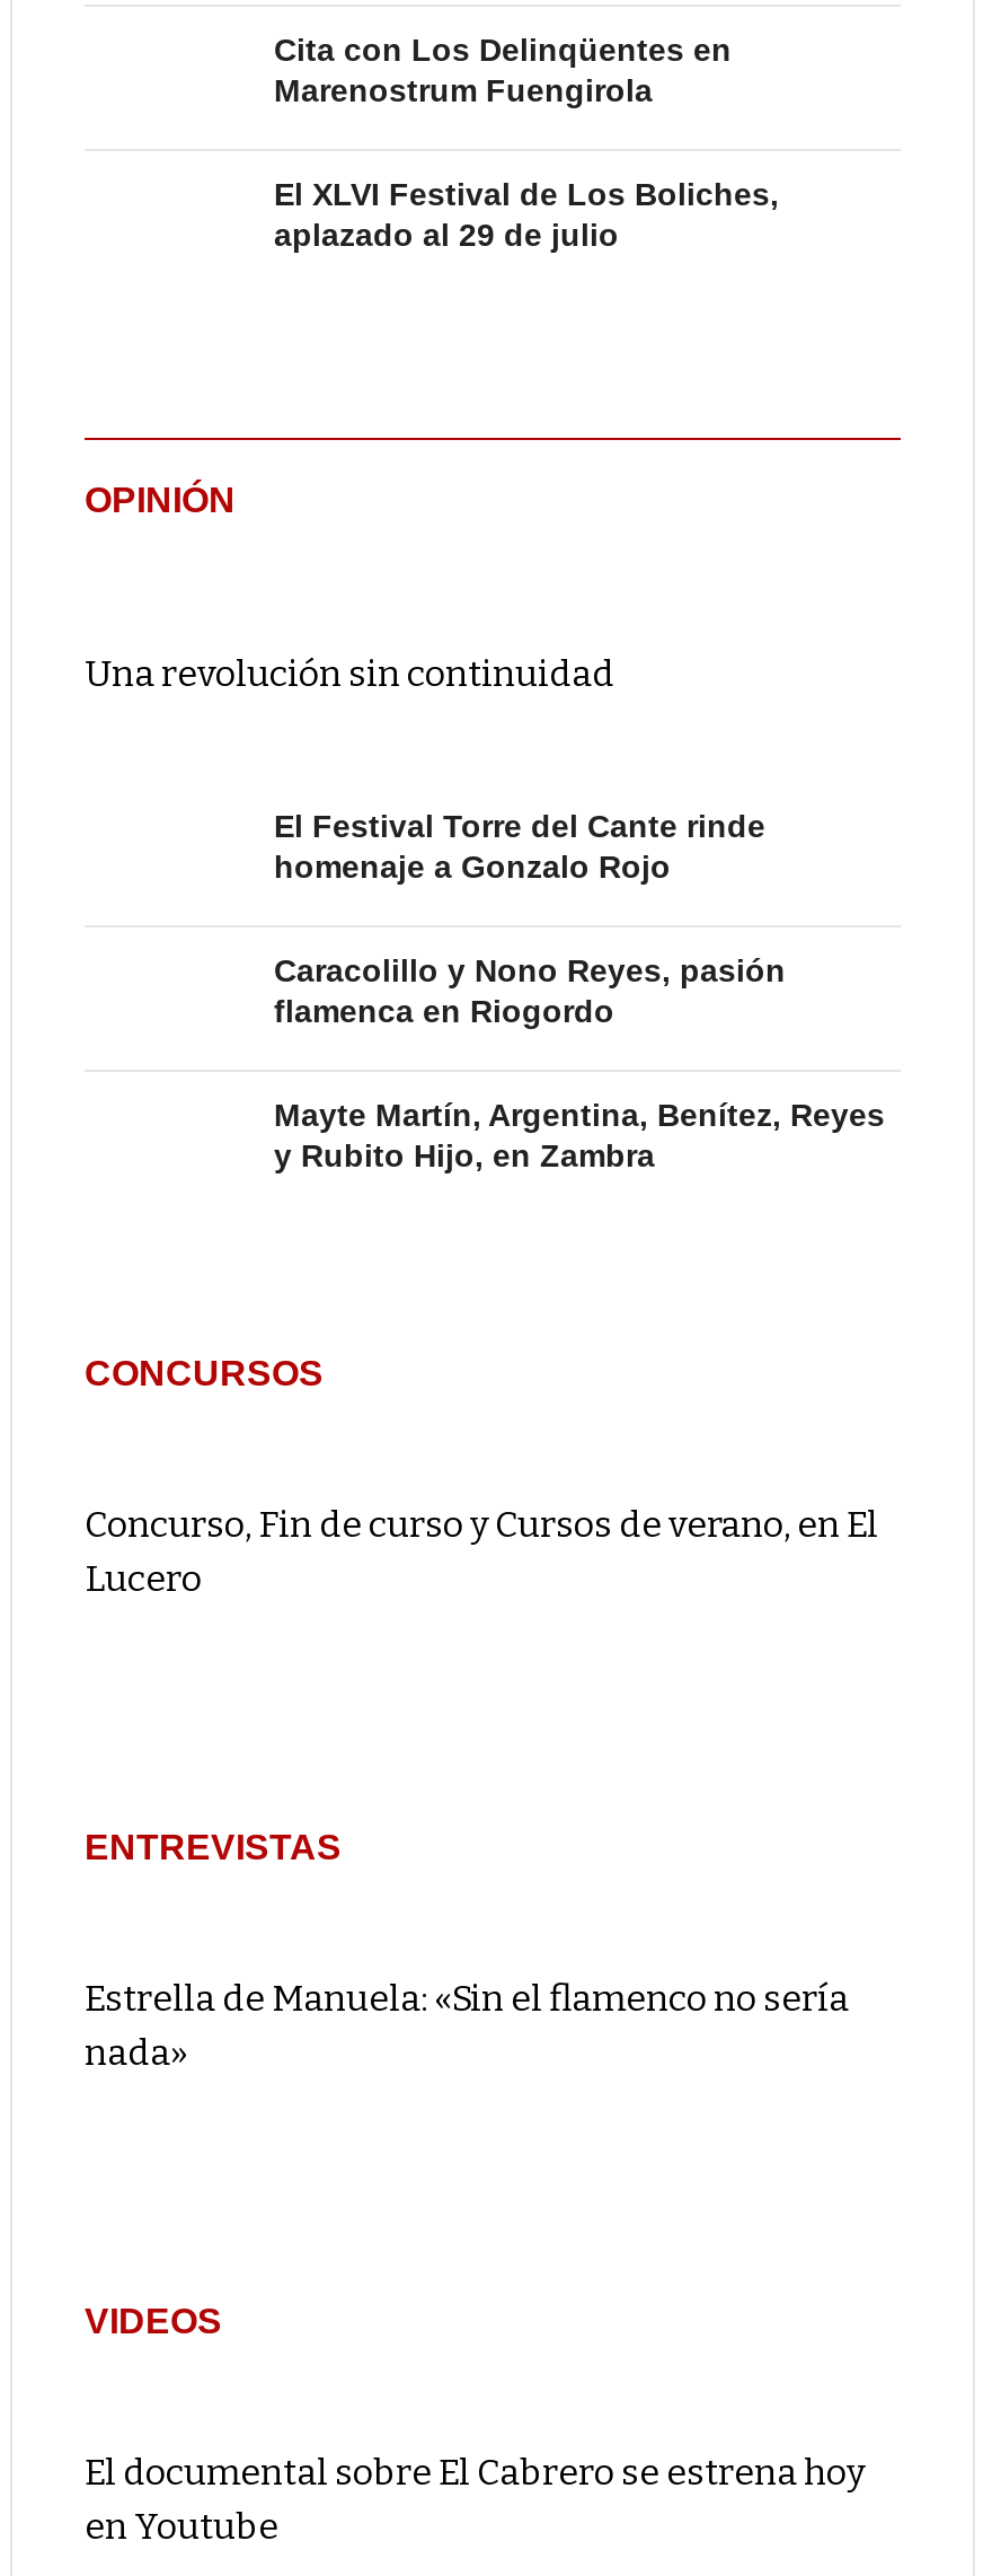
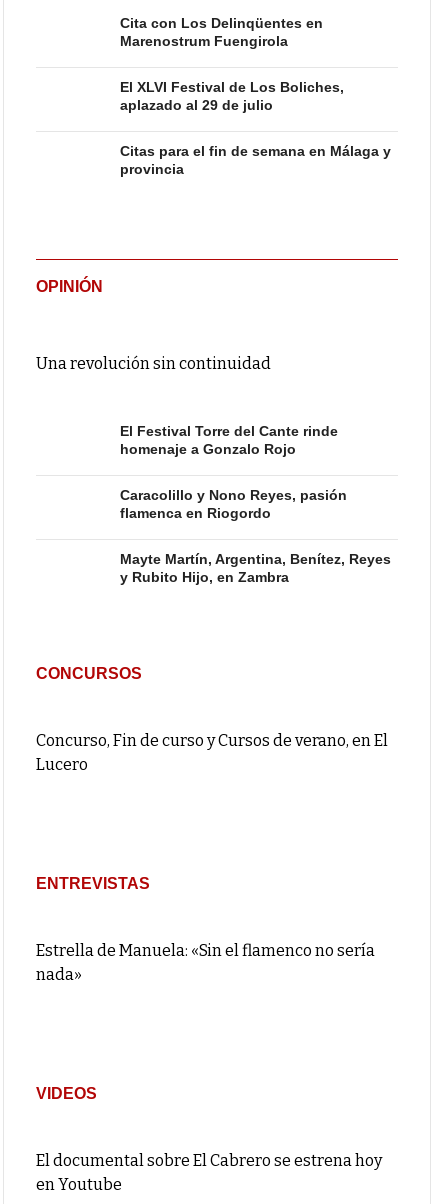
none -> [120,143,391,177] Citas para el fin de semana en Málaga y | provincia

